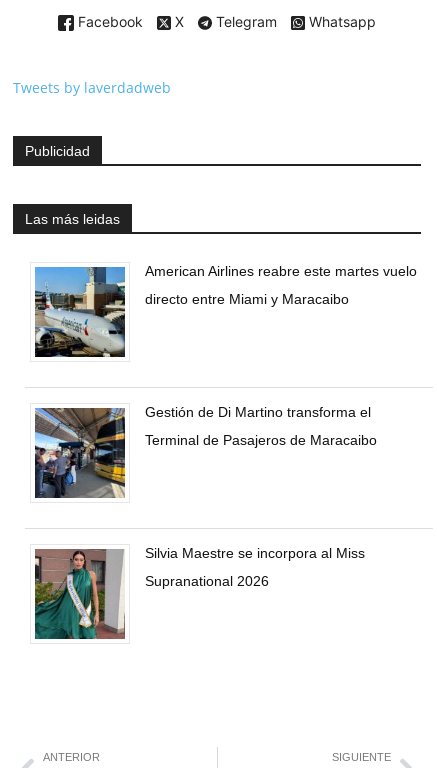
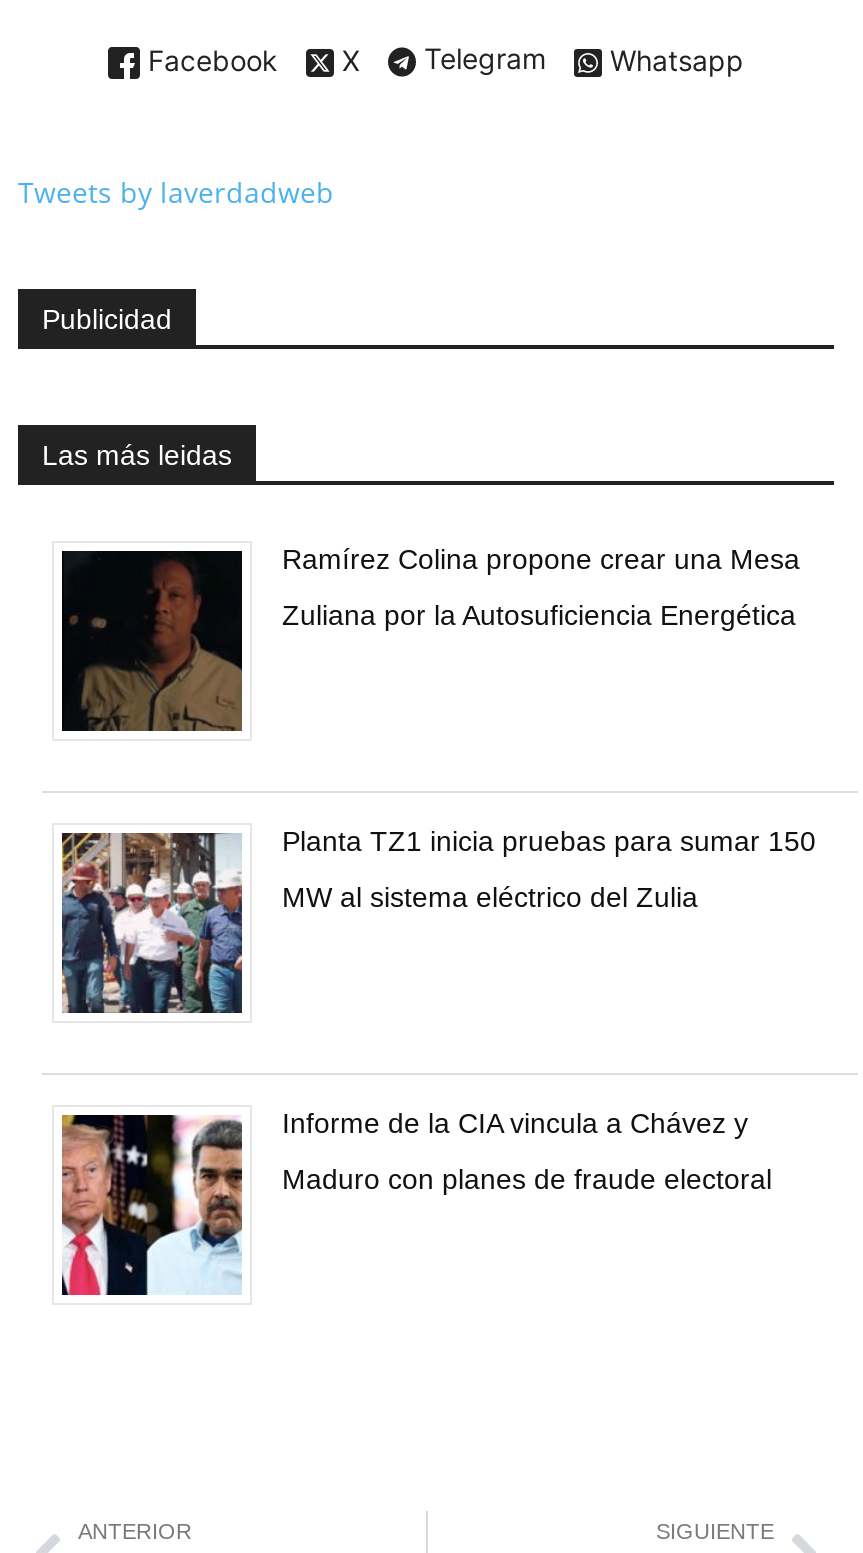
[34,263,417,358] [image] | American Airlines reabre este martes vuelo -> [60,543,800,733] [image] | Ramírez Colina propone crear una Mesa
[145,291,349,307] directo entre Miami y Maracaibo -> [282,599,796,631] Zuliana por la Autosuficiencia Energética
[34,404,371,498] [image] | Gestión de Di Martino transforma el -> [60,825,816,1015] [image] | Planta TZ1 inicia pruebas para sumar 150
[145,432,377,448] Terminal de Pasajeros de Maracaibo -> [282,881,698,913] MW al sistema eléctrico del Zulia
[34,545,365,640] [image] | Silvia Maestre se incorpora al Miss -> [60,1107,748,1297] [image] | Informe de la CIA vincula a Chávez y
[145,573,269,589] Supranational 2026 -> [282,1163,772,1195] Maduro con planes de fraude electoral

